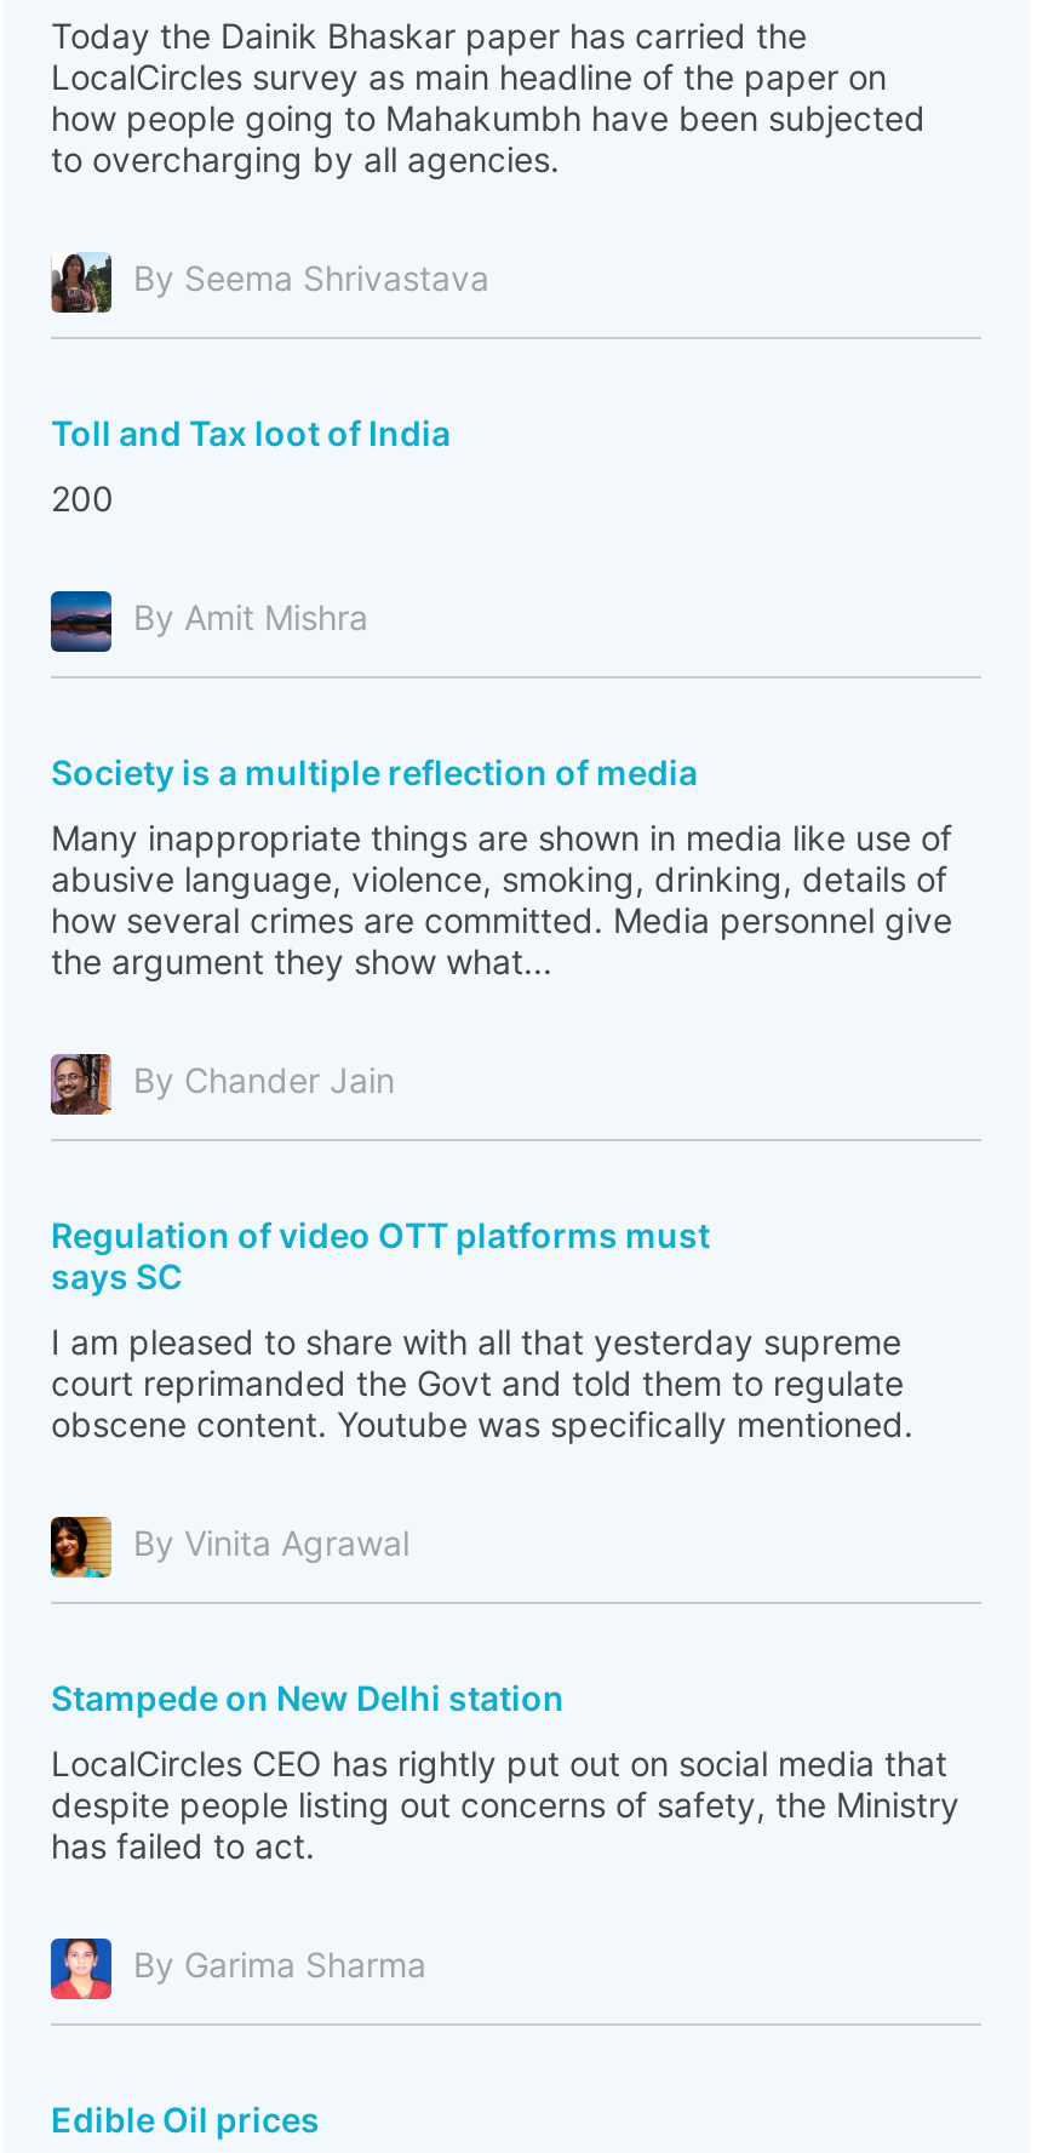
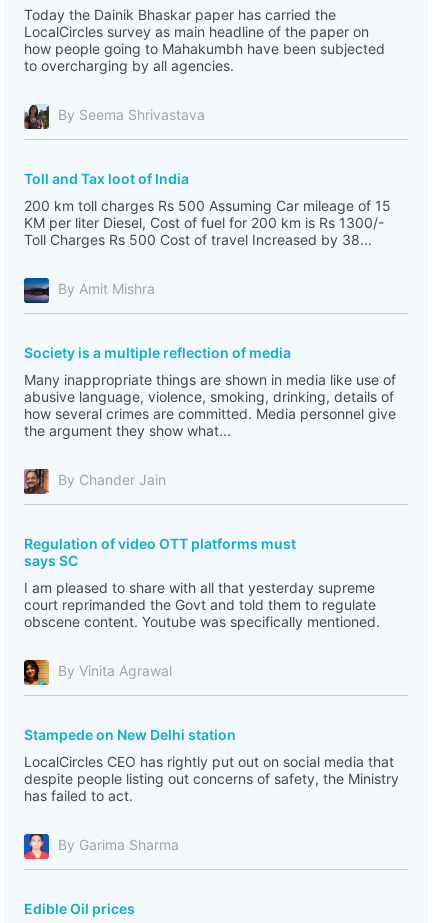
[51,477,114,519] 200 -> [24,197,391,248] 200 km toll charges Rs 500 Assuming Car mileage of 15 | KM per liter Diesel, Cost of fuel for 200 km is Rs 1300/- | Toll Charges Rs 500 Cost of travel Increased by 38...

